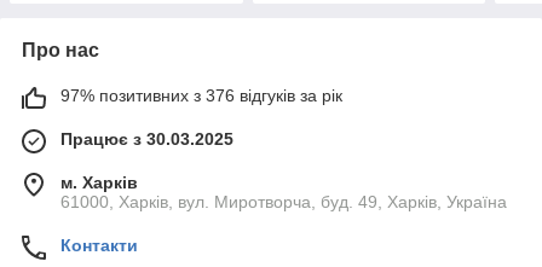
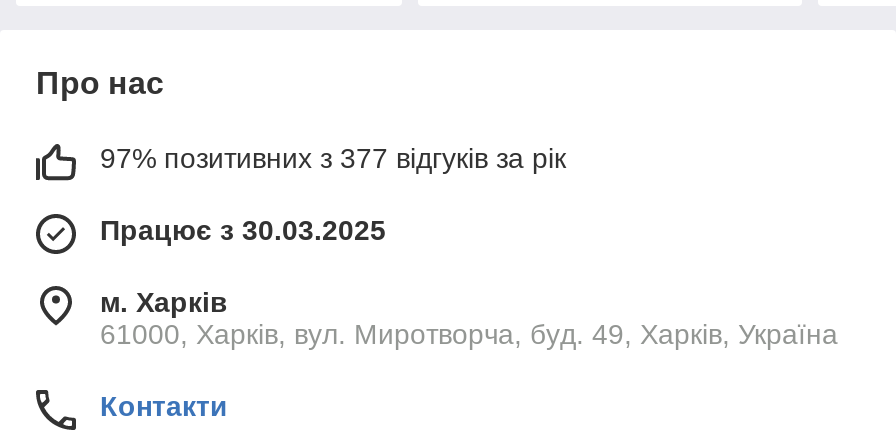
[60,86,342,105] 97% позитивних з 376 відгуків за рік -> [100,142,566,174] 97% позитивних з 377 відгуків за рік

